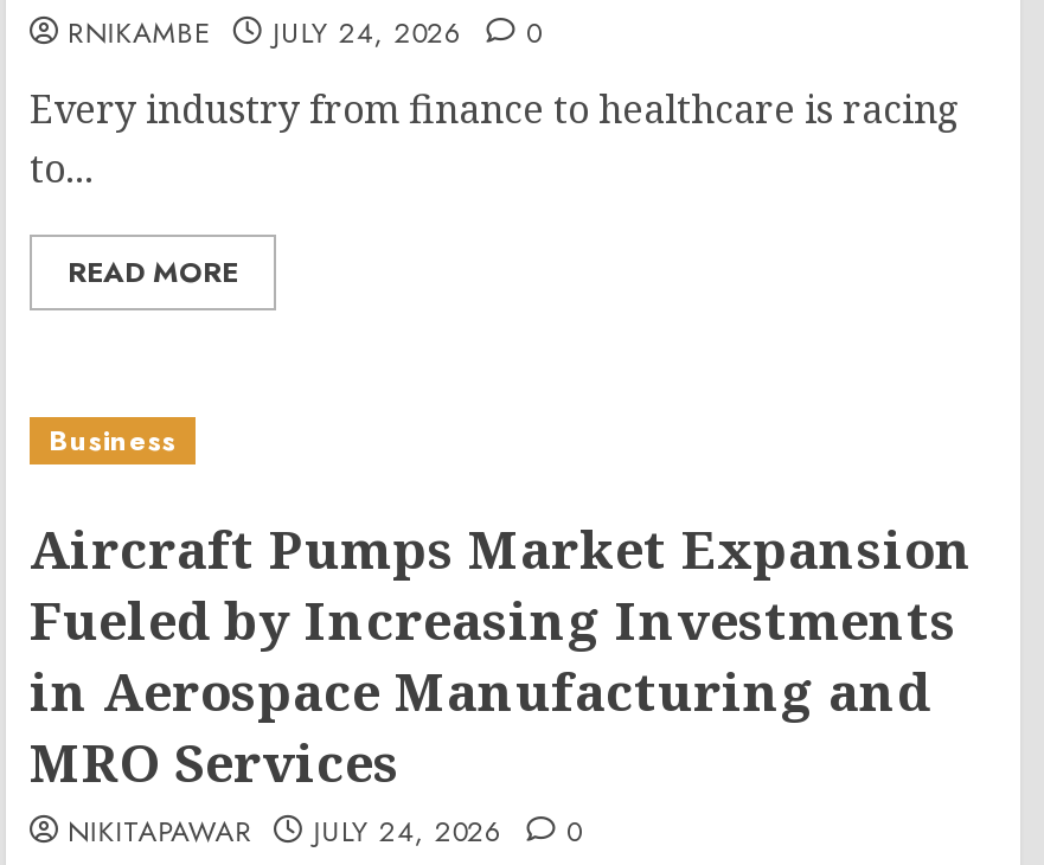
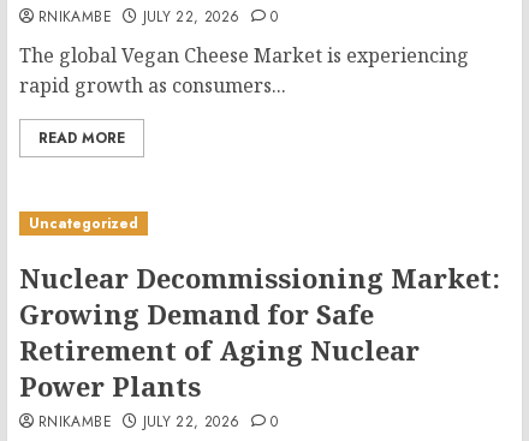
[68,12,541,55] RNIKAMBE JULY 24, 2026 0 -> [38,6,279,28] RNIKAMBE JULY 22, 2026 0
[30,83,961,194] Every industry from finance to healthcare is racing | to... -> [19,42,469,99] The global Vegan Cheese Market is experiencing | rapid growth as consumers...
[49,419,177,462] Business -> [29,213,138,234] Uncategorized
[30,512,973,853] Aircraft Pumps Market Expansion | Fueled by Increasing Investments | in Aerospace Manufacturing and | MRO Services | NIKITAPAWAR | JULY 24, 2026 -> [19,260,500,433] Nuclear Decommissioning Market: | Growing Demand for Safe | Retirement of Aging Nuclear | Power Plants | RNIKAMBE | JULY 22, 2026

